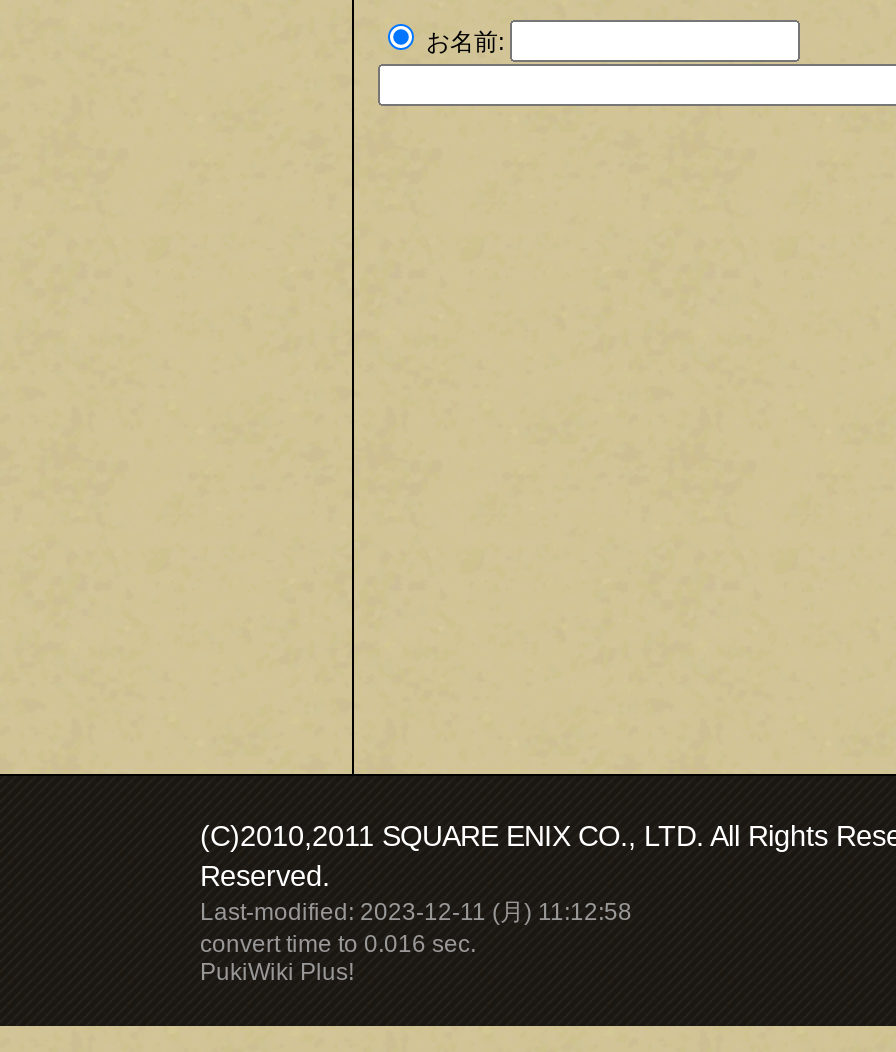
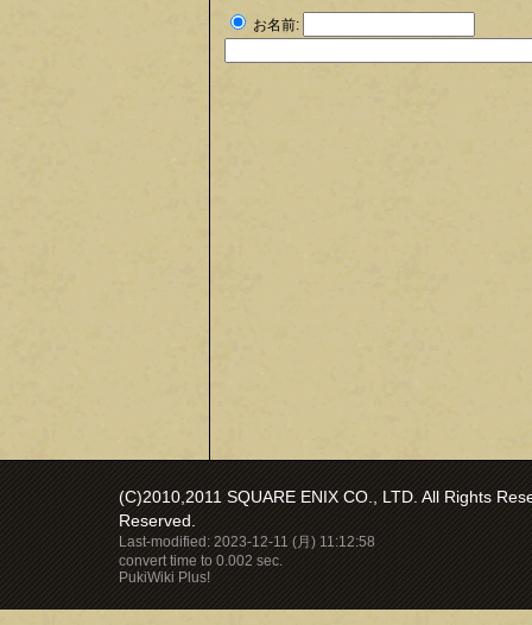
[200,930,476,958] convert time to 0.016 sec. -> [119,553,283,569] convert time to 0.002 sec.

